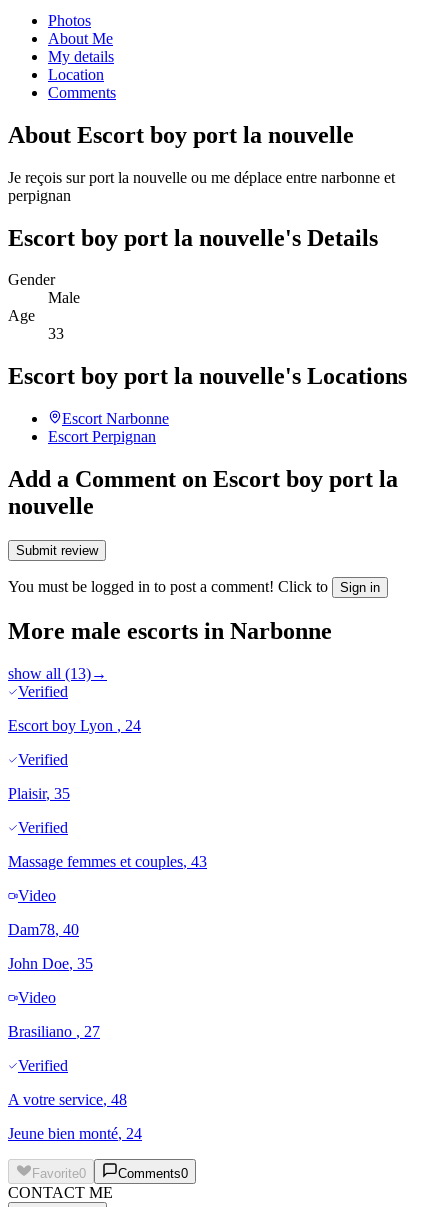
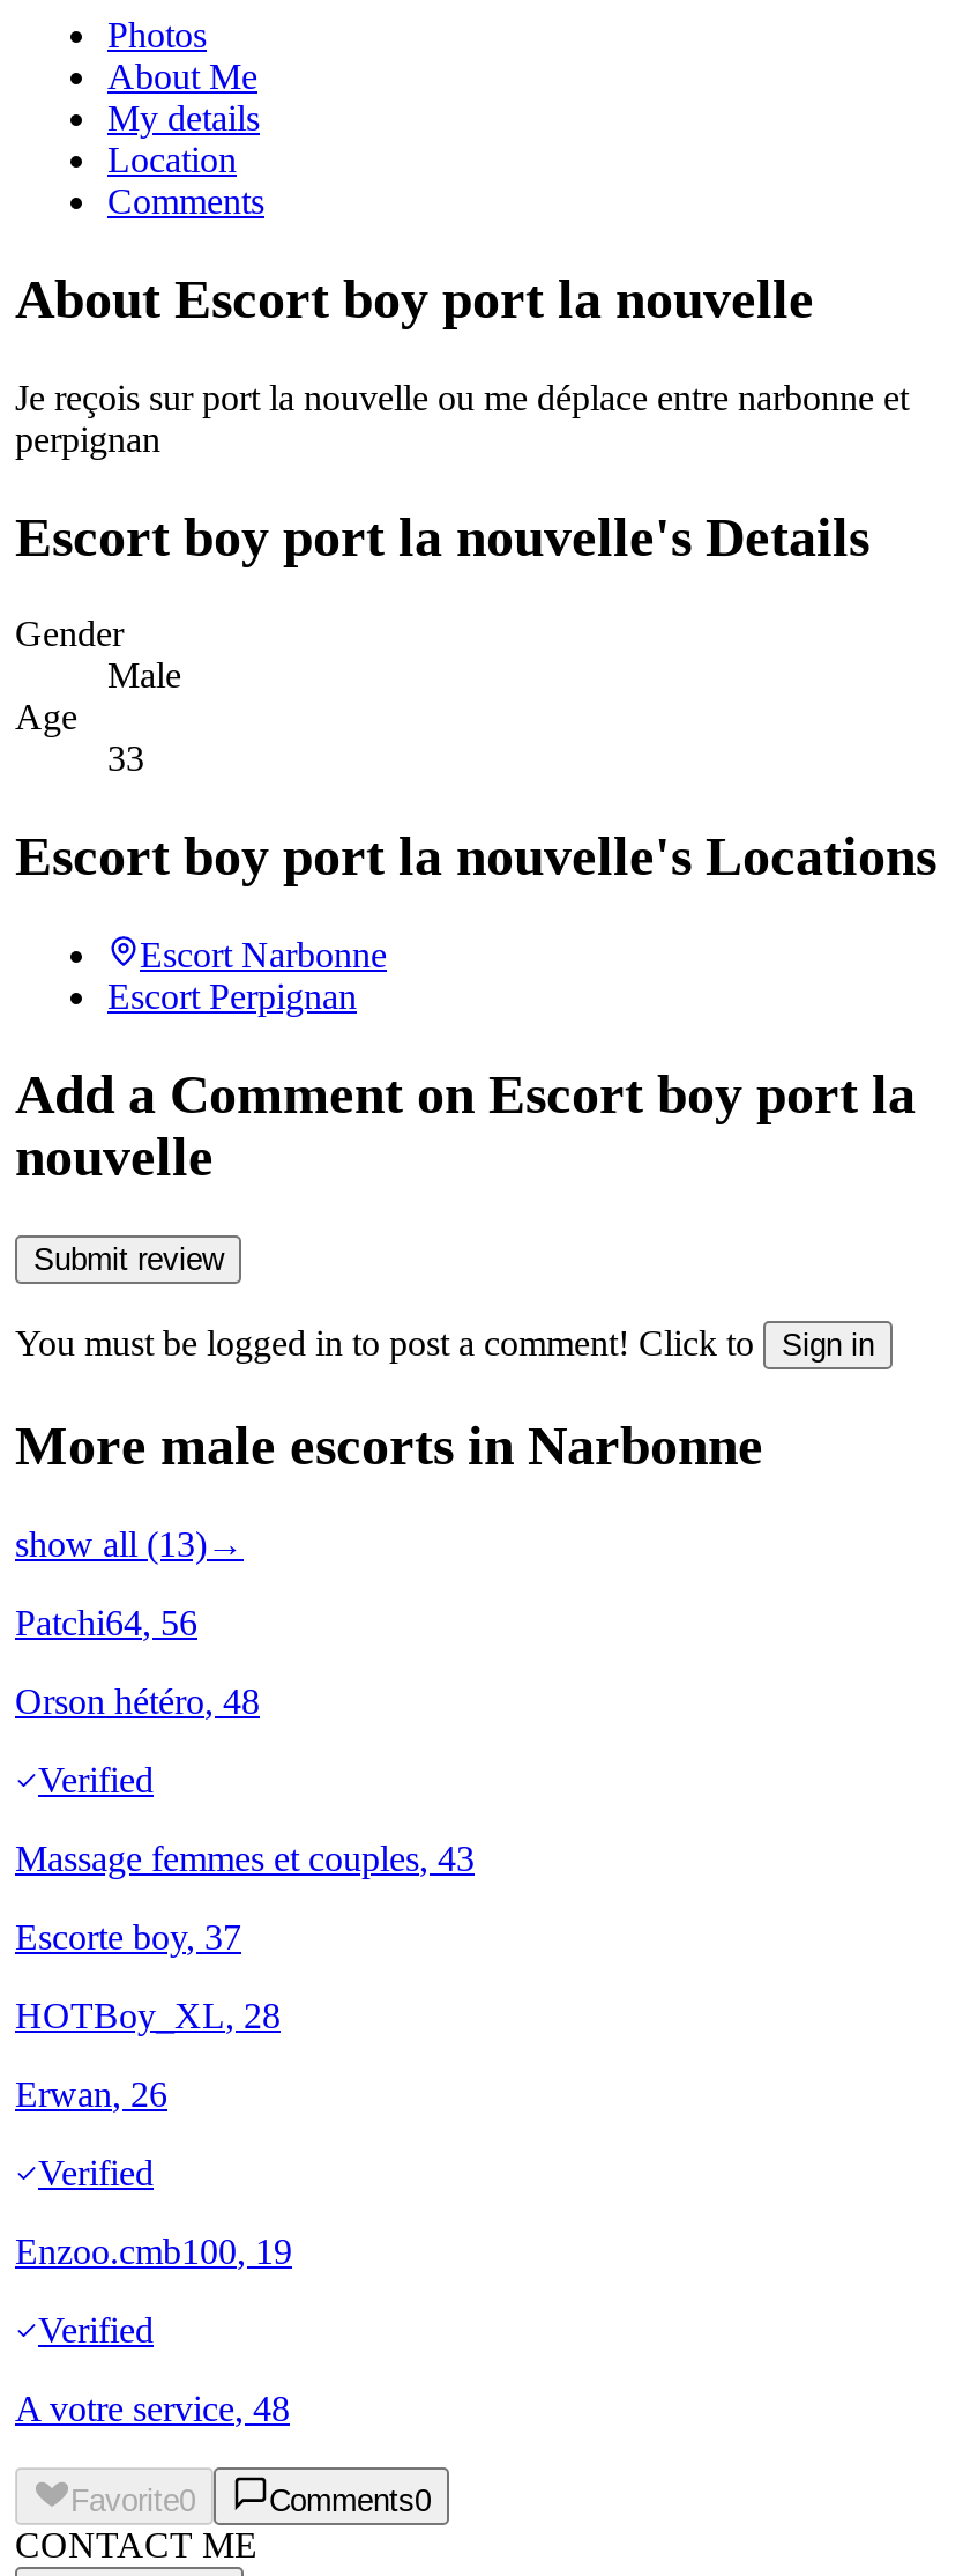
[8,683,141,802] Verified | Escort boy Lyon, 24 | Verified | Plaisir, 35 -> [15,1603,260,1721] Patchi64, 56 | Orson hétéro, 48
[18,887,56,904] Video -> [15,1917,241,1956] Escorte boy, 37
[8,921,79,938] Dam78, 40 -> [15,1996,281,2035] HOTBoy_XL, 28
[8,955,93,972] John Doe, 35 -> [15,2074,167,2113] Erwan, 26
[18,989,56,1006] Video -> [38,2153,154,2192] Verified
[8,1023,100,1040] Brasiliano, 27 -> [15,2231,292,2271] Enzoo.cmb100, 19
[8,1125,142,1142] Jeune bien monté, 24 -> none

